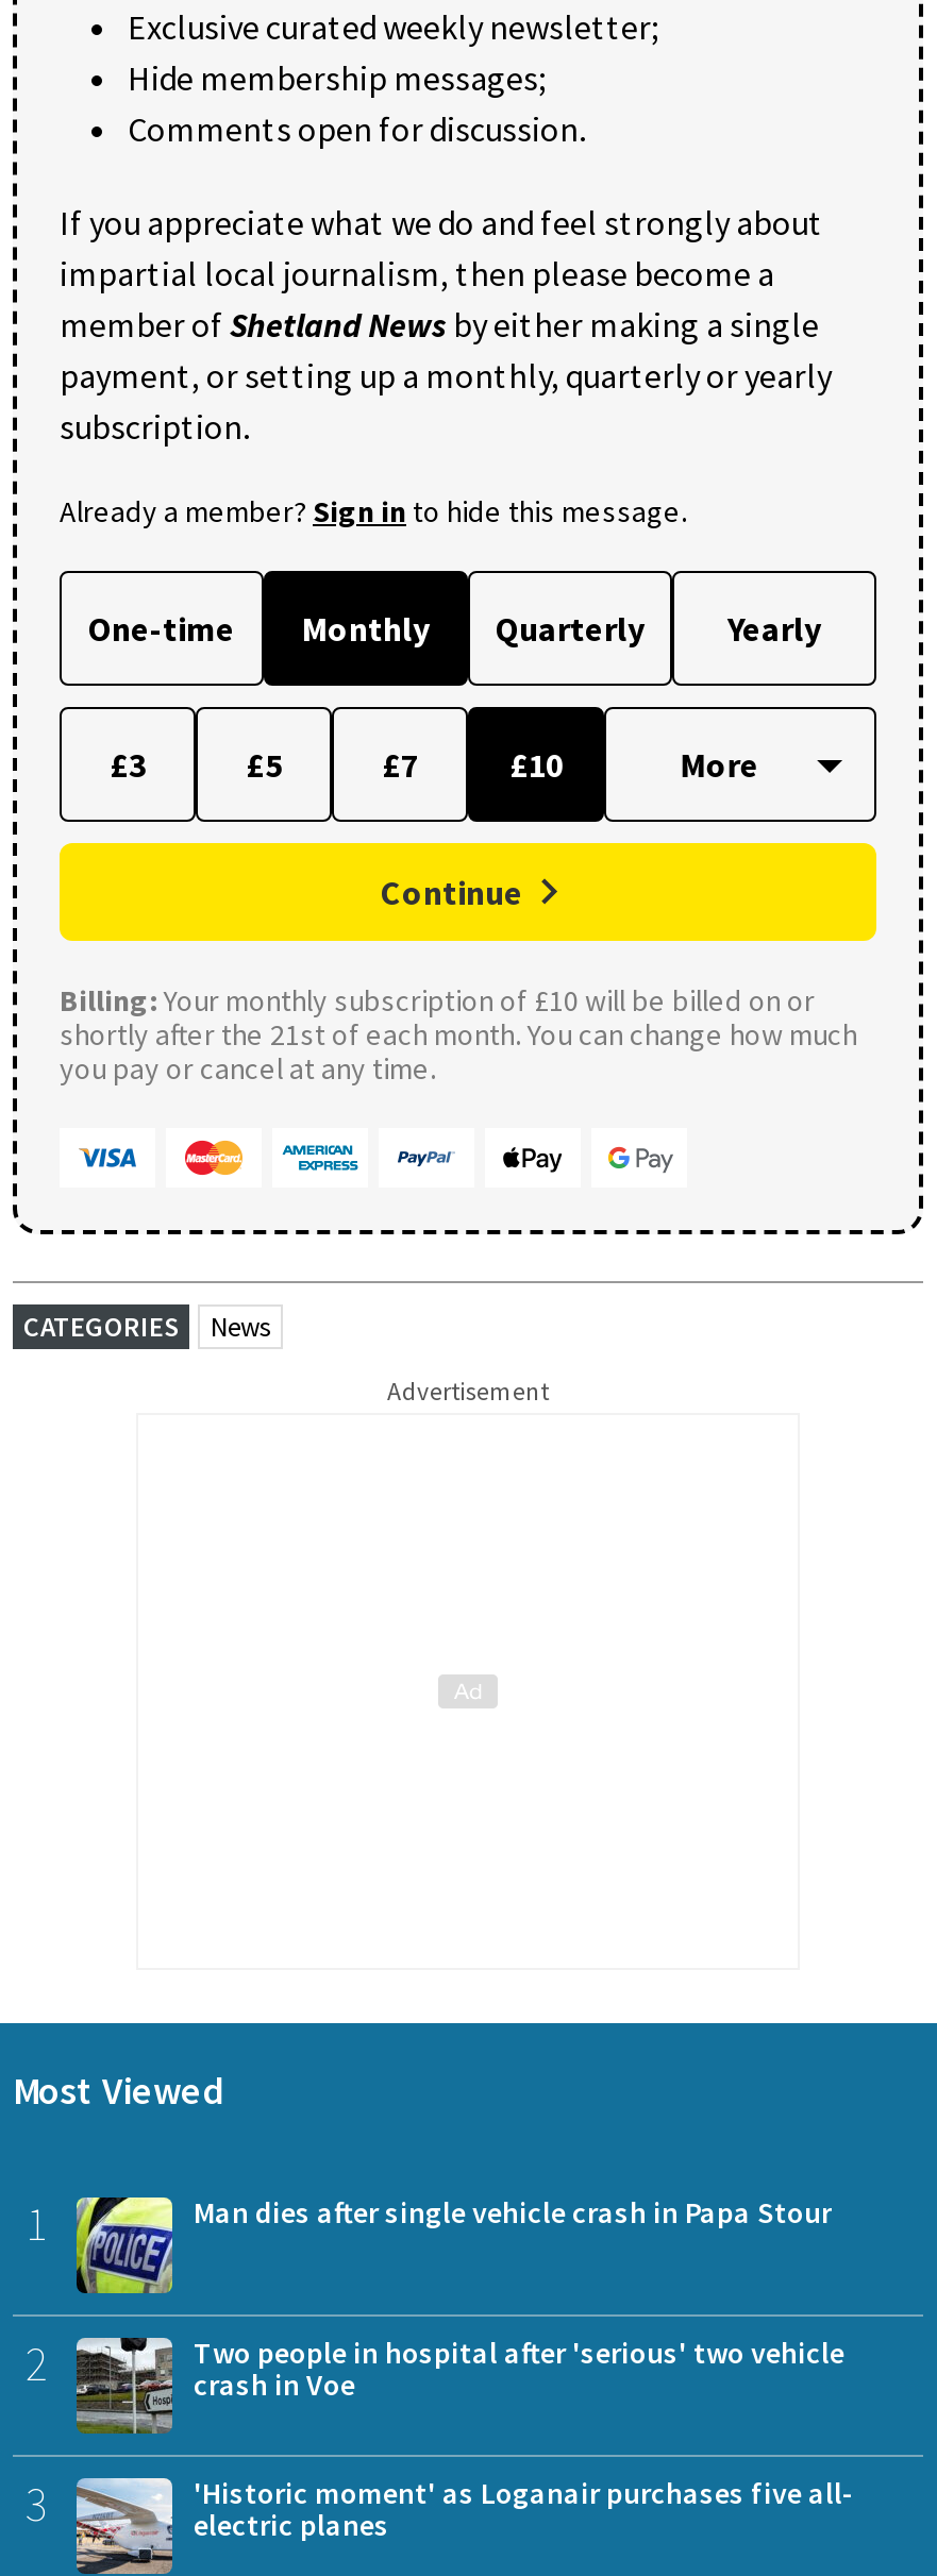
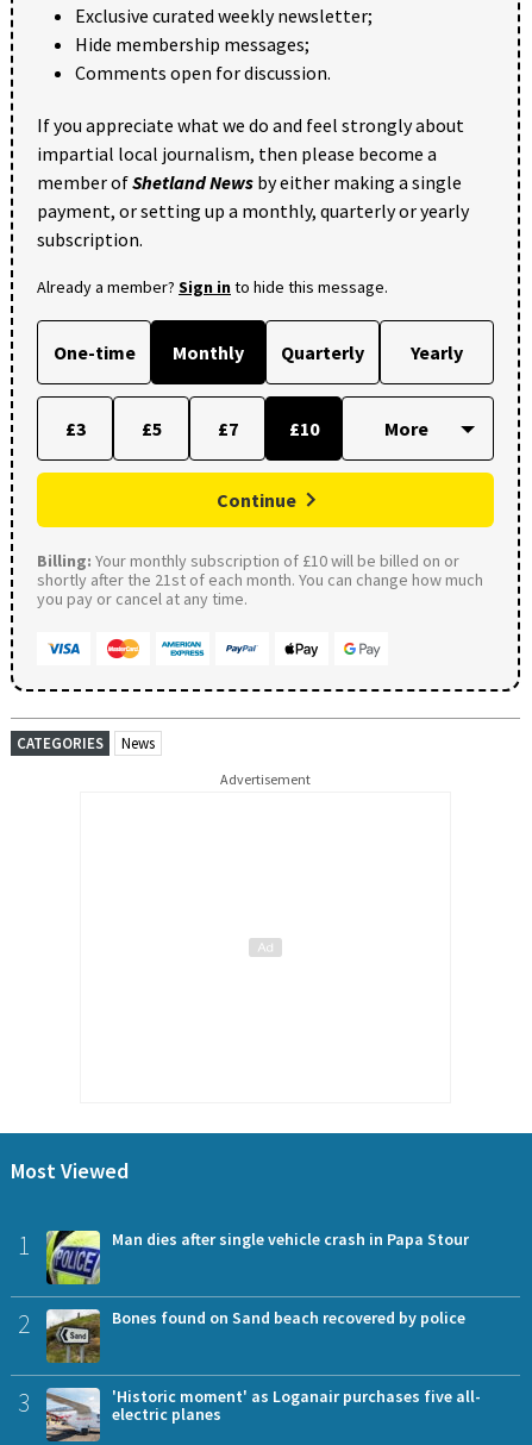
[74,2334,844,2435] [image] | Two people in hospital after 'serious' two vehicle | crash in Voe -> [45,1306,465,1363] [image] | Bones found on Sand beach recovered by police

